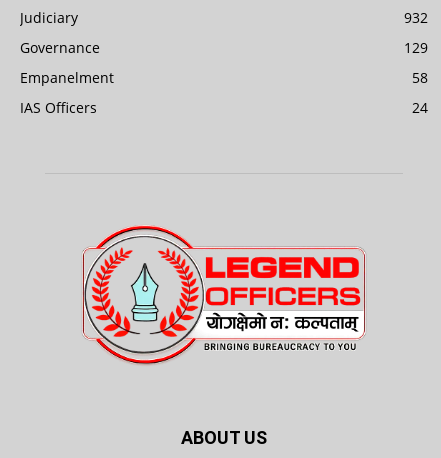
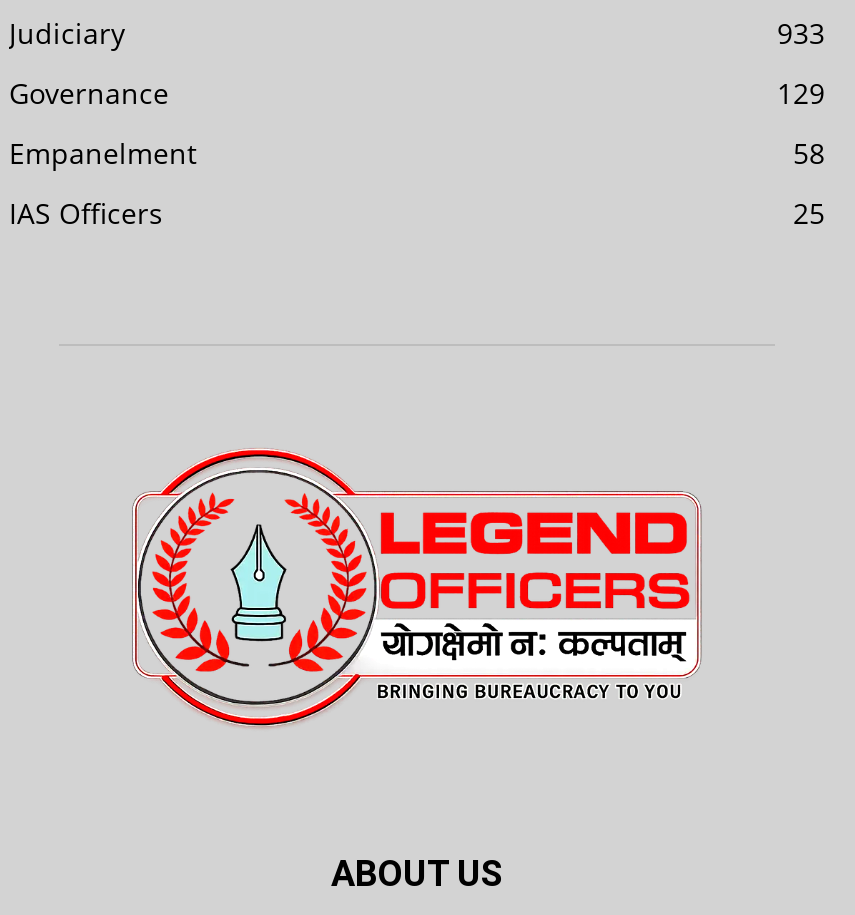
[404,8,428,27] 932 -> [777,14,825,52] 933
[412,98,428,117] 24 -> [793,194,825,232] 25

